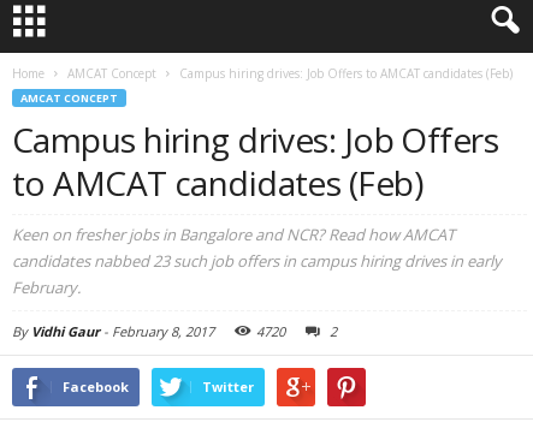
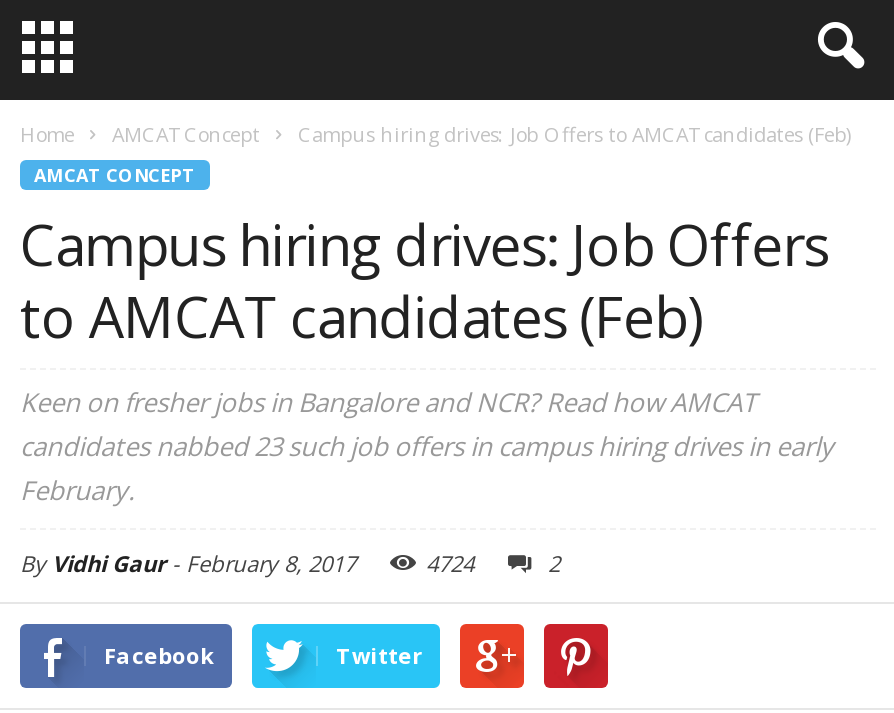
[256,322,285,340] 4720 -> [426,548,474,578] 4724

